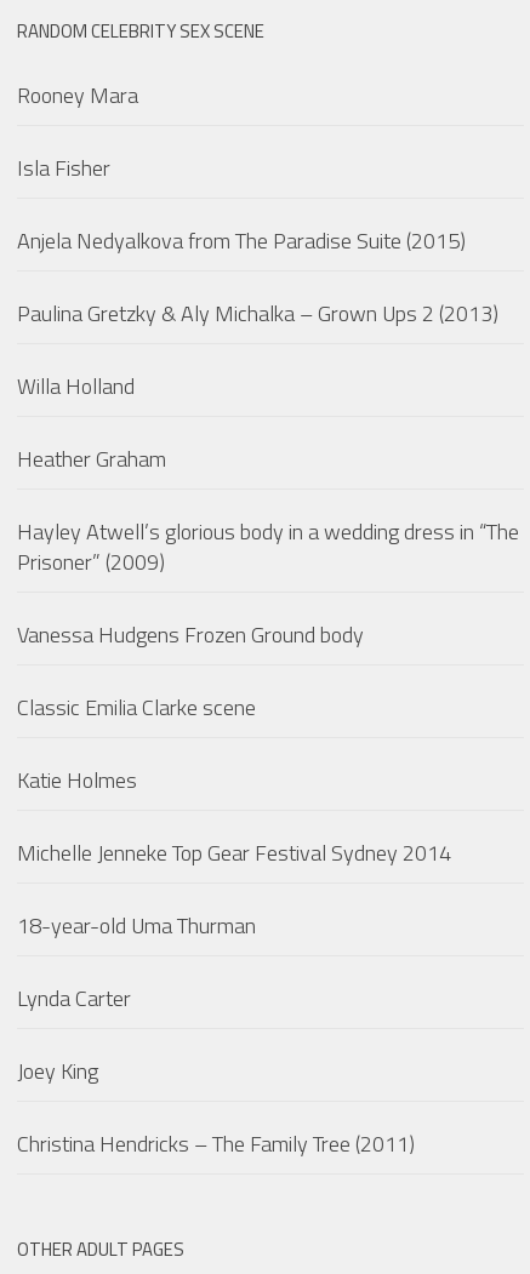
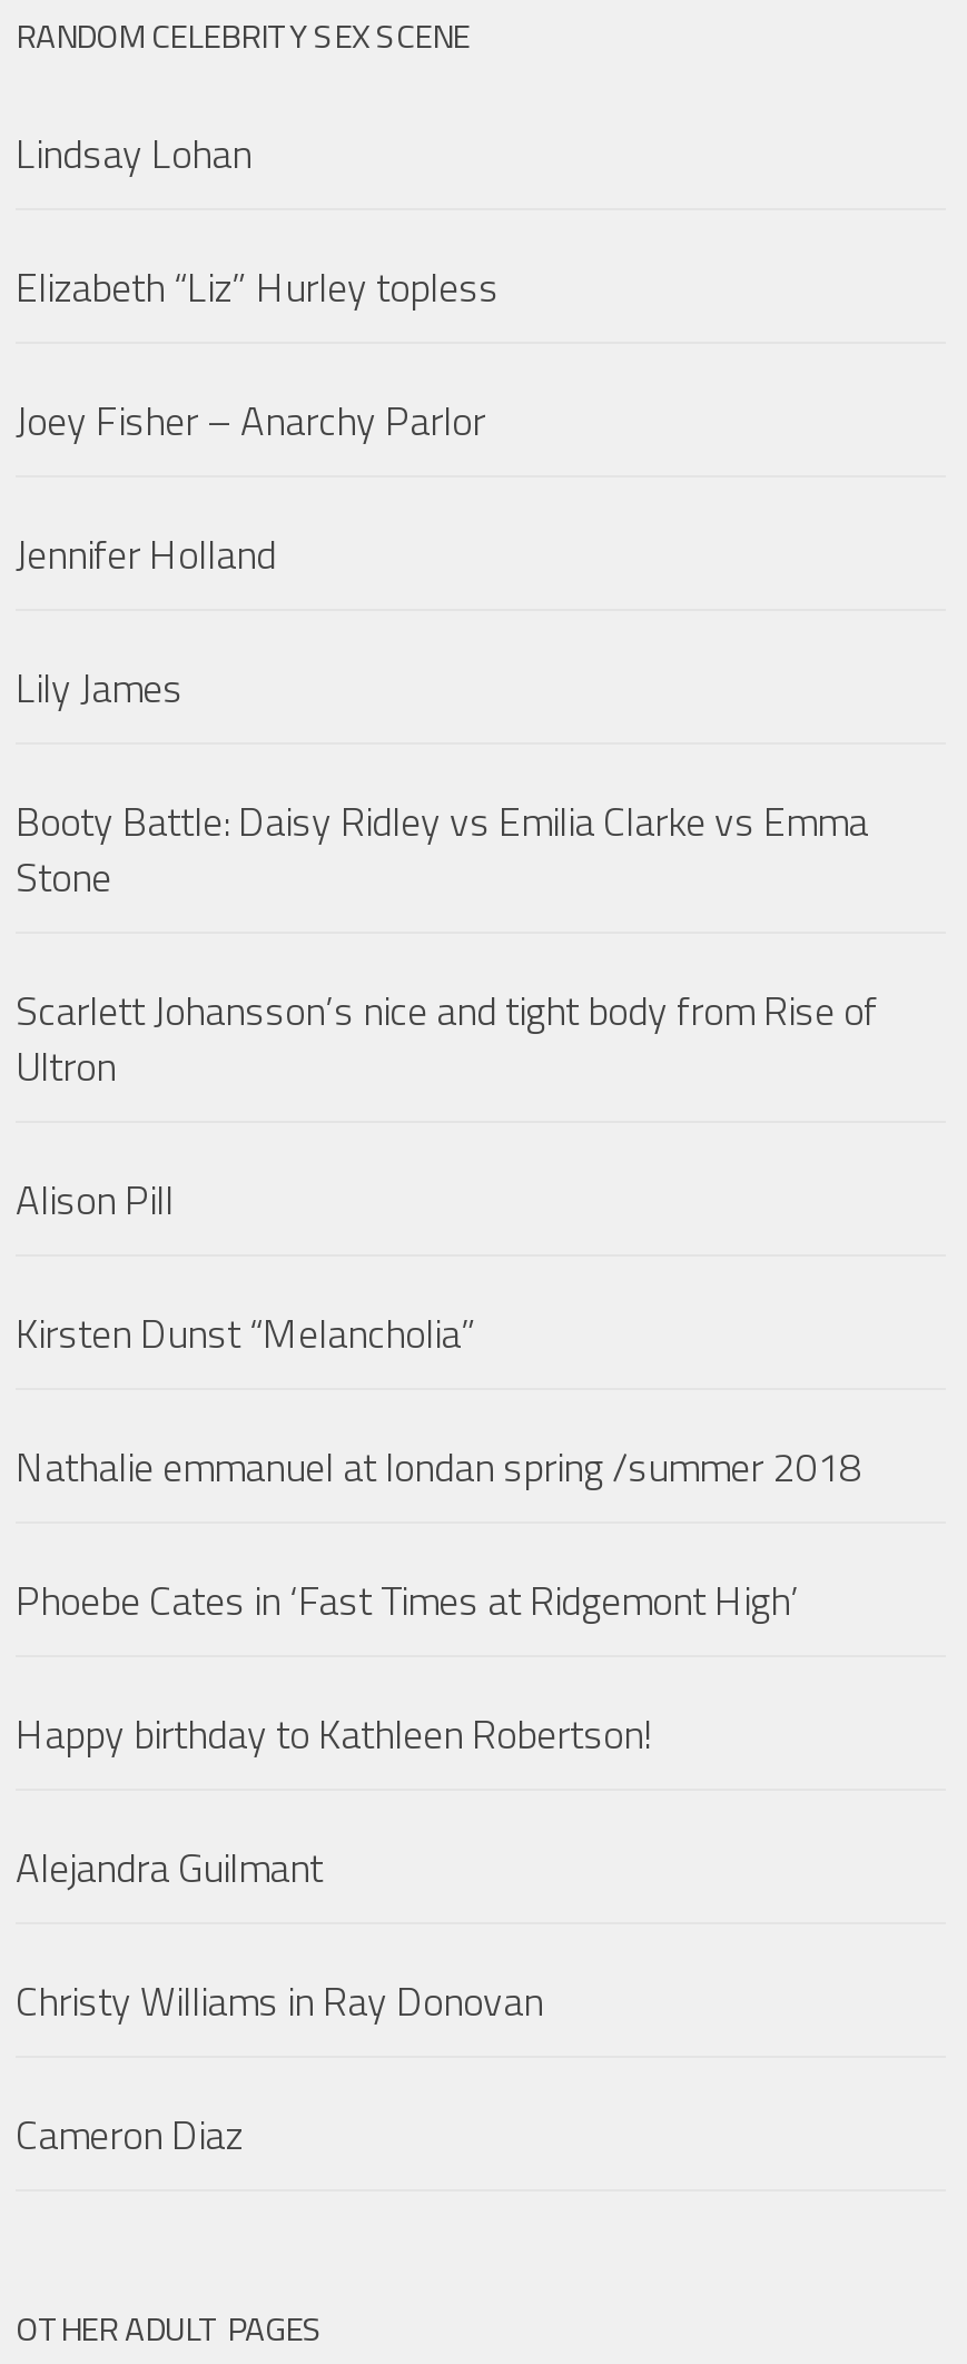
[17,79,138,112] Rooney Mara -> [16,124,251,184] Lindsay Lohan
[17,152,110,184] Isla Fisher -> [16,258,499,318] Elizabeth “Liz” Hurley topless
[17,224,466,257] Anjela Nedyalkova from The Paradise Suite (2015) -> [16,391,485,451] Joey Fisher – Anarchy Parlor
[17,297,498,330] Paulina Gretzky & Aly Michalka – Grown Ups 2 (2013) -> [16,525,276,585] Jennifer Holland
[17,370,135,403] Willa Holland -> [16,658,182,718] Lily James
[17,443,166,475] Heather Graham -> [16,792,868,908] Booty Battle: Daisy Ridley vs Emilia Clarke vs Emma | Stone
[17,515,519,578] Hayley Atwell’s glorious body in a wedding dress in “The | Prisoner” (2009) -> [16,981,877,1097] Scarlett Johansson’s nice and tight body from Rise of | Ultron
[17,618,364,651] Vanessa Hudgens Frozen Ground body -> [16,1170,174,1230] Alison Pill
[17,691,256,724] Classic Emilia Clarke scene -> [16,1304,476,1364] Kirsten Dunst “Melancholia”
[17,764,137,797] Katie Holmes -> [16,1437,861,1497] Nathalie emmanuel at londan spring /summer 2018
[17,837,451,869] Michelle Jenneke Top Gear Festival Sydney 2014 -> [16,1571,799,1631] Phoebe Cates in ‘Fast Times at Ridgemont High’
[17,909,256,942] 18-year-old Uma Thurman -> [16,1704,654,1765] Happy birthday to Kathleen Robertson!
[17,982,131,1015] Lynda Carter -> [16,1838,323,1898] Alejandra Guilmant
[17,1055,98,1088] Joey King -> [16,1972,543,2032] Christy Williams in Ray Donovan
[17,1128,415,1160] Christina Hendricks – The Family Tree (2011) -> [16,2105,243,2165] Cameron Diaz

